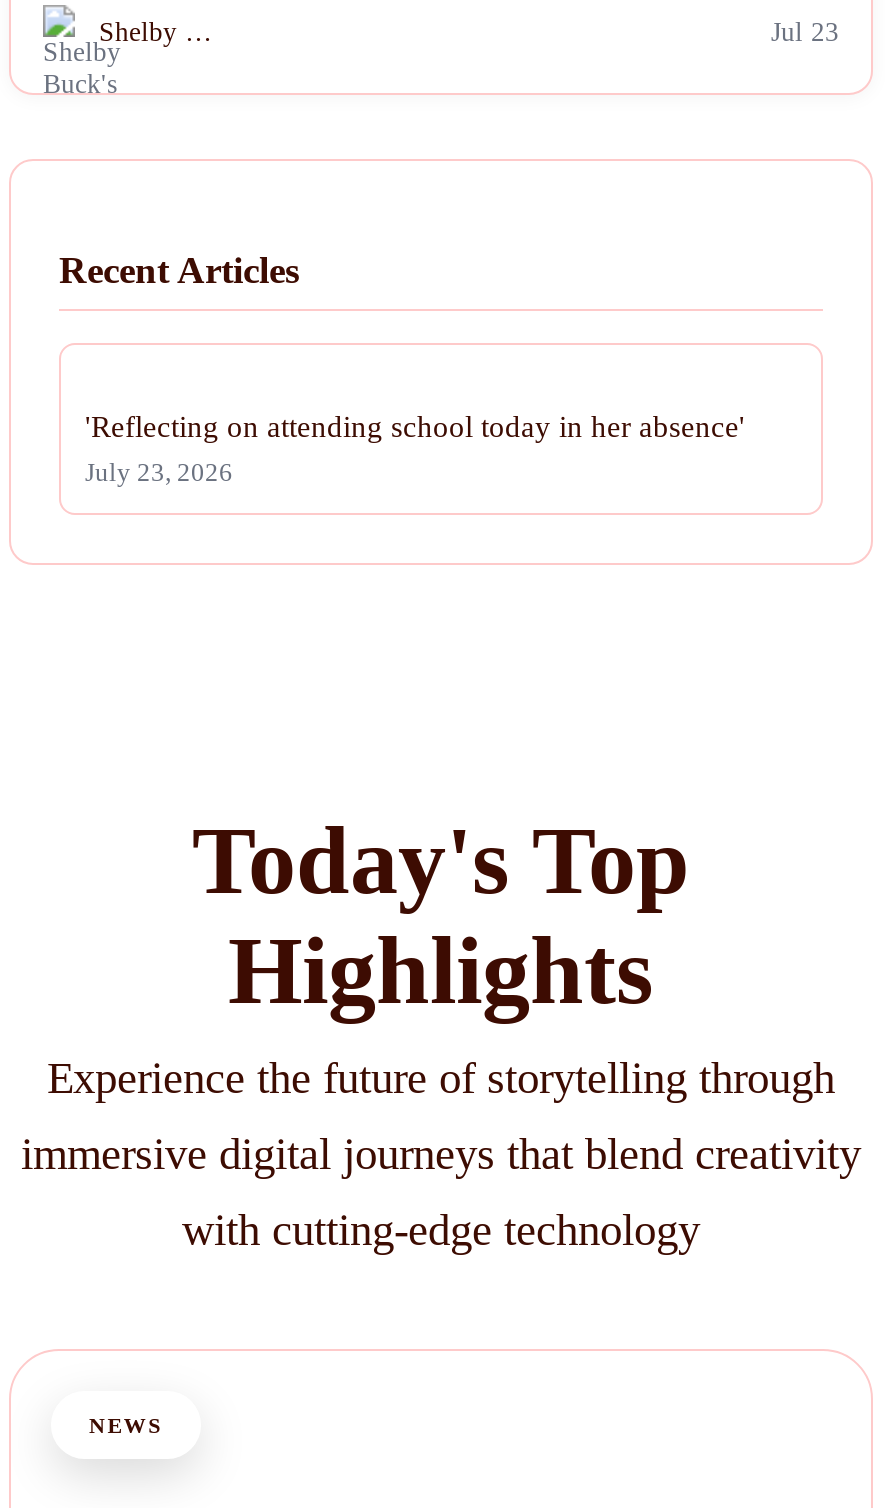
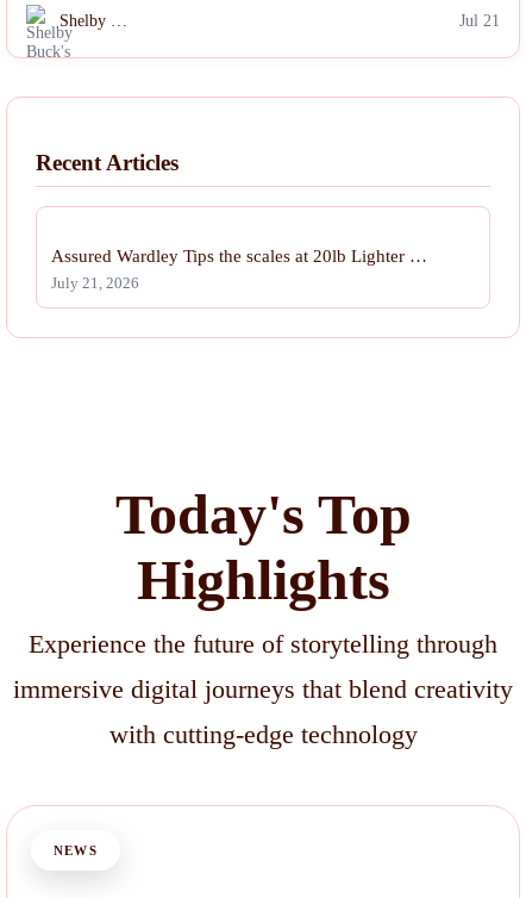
[771,18,839,48] Jul 23 -> [459,13,500,30] Jul 21
[85,409,745,443] 'Reflecting on attending school today in her absence' -> [51,245,427,265] Assured Wardley Tips the scales at 20lb Lighter …
[85,459,233,487] July 23, 2026 -> [51,275,139,292] July 21, 2026

